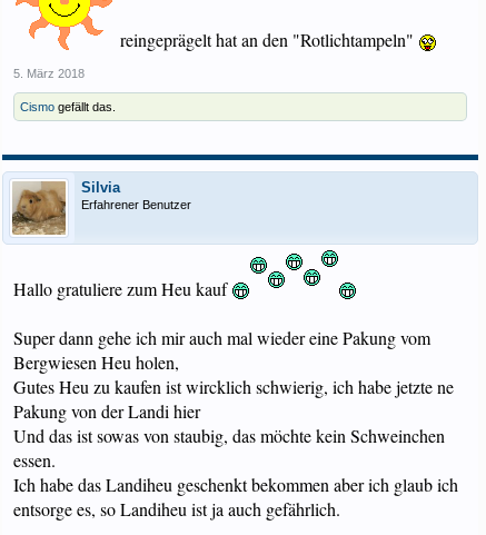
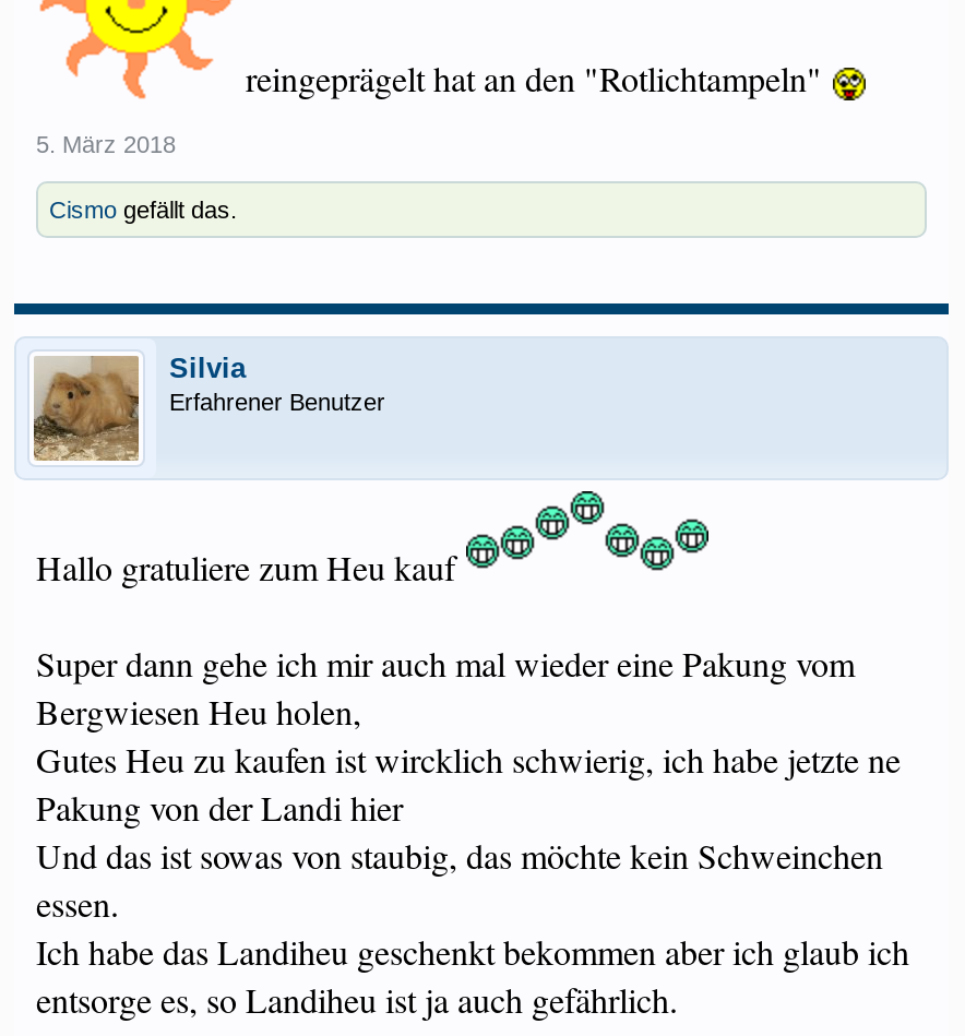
[236,249,357,300] [image] -> [468,489,711,587] [image]

